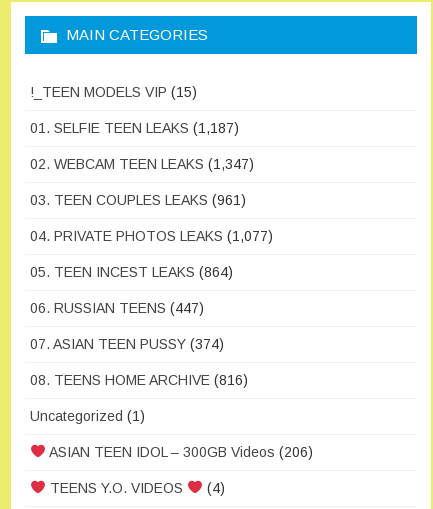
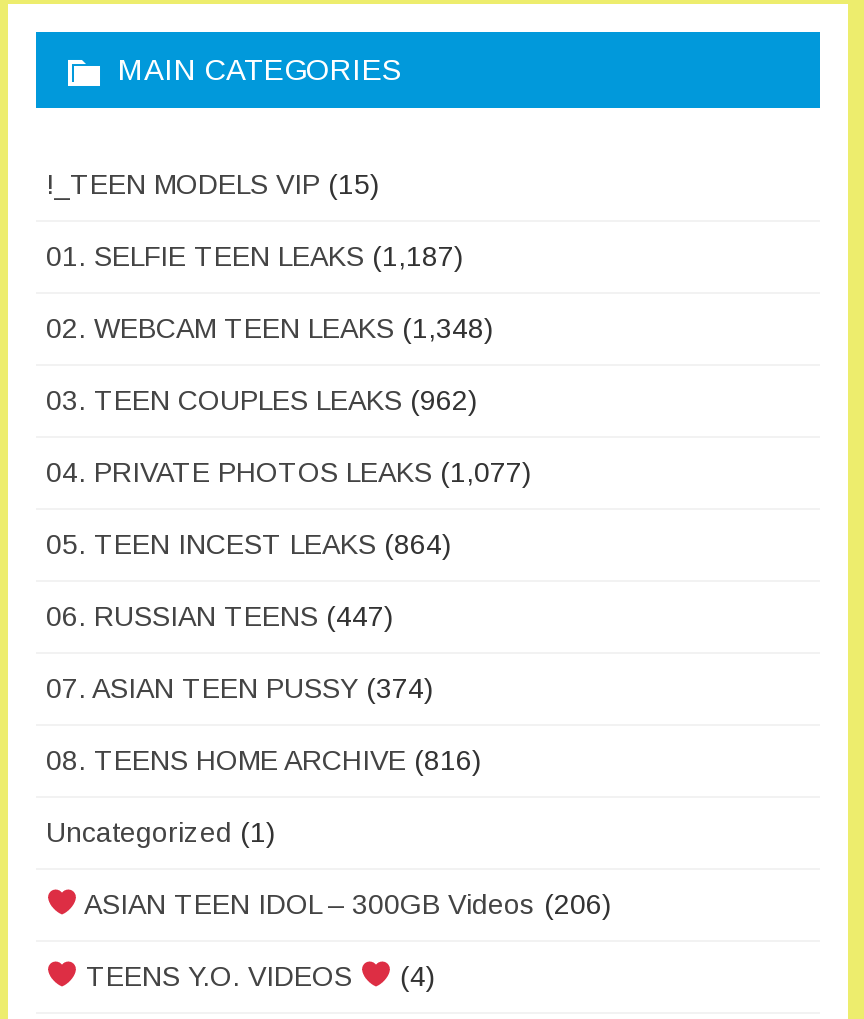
[30,156,254,172] 02. WEBCAM TEEN LEAKS (1,347) -> [46,312,494,344] 02. WEBCAM TEEN LEAKS (1,348)
[30,192,246,208] 03. TEEN COUPLES LEAKS (961) -> [46,384,478,416] 03. TEEN COUPLES LEAKS (962)

